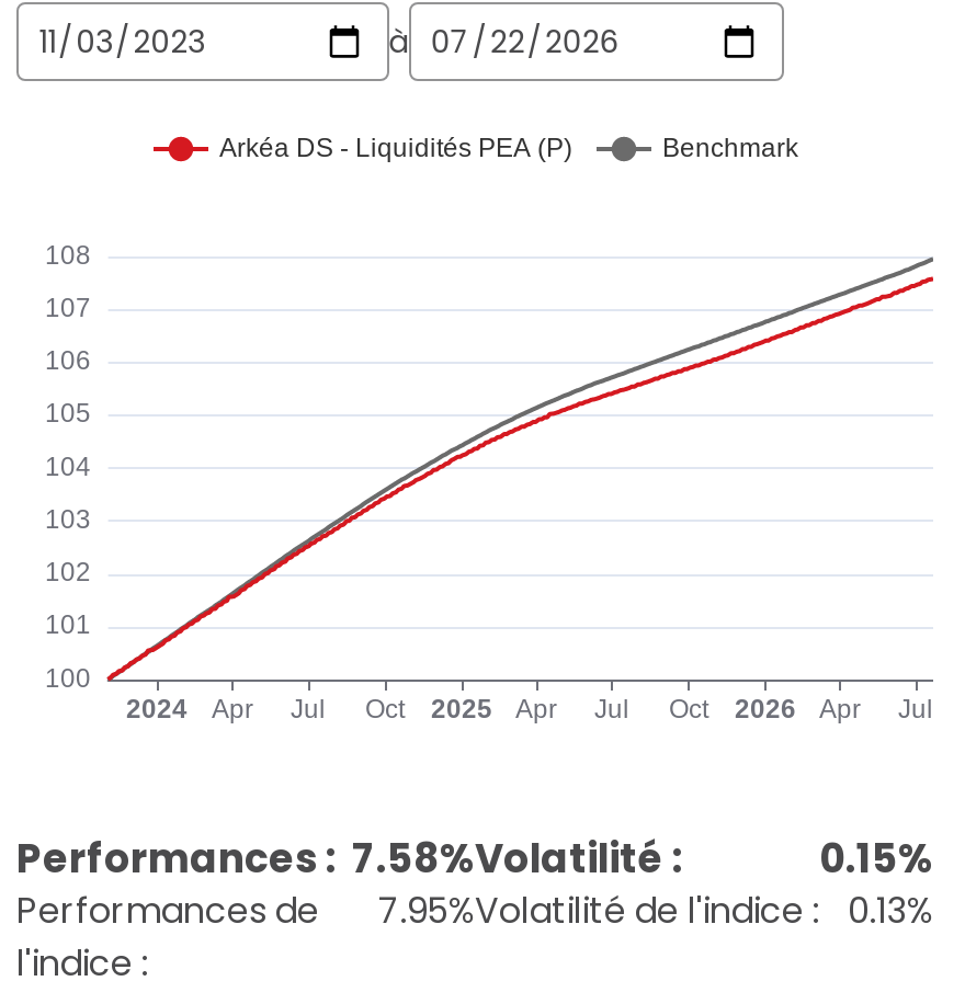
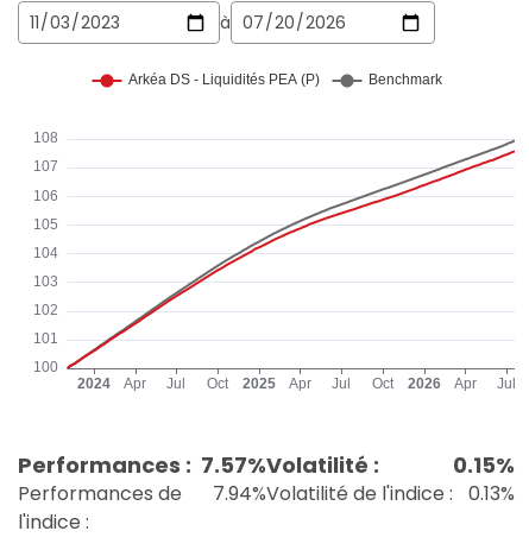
[16,832,683,887] Performances : 7.58%Volatilité : -> [18,451,379,480] Performances : 7.57%Volatilité :
[378,887,933,937] 7.95%Volatilité de l'indice : 0.13% -> [213,480,515,508] 7.94%Volatilité de l'indice : 0.13%

